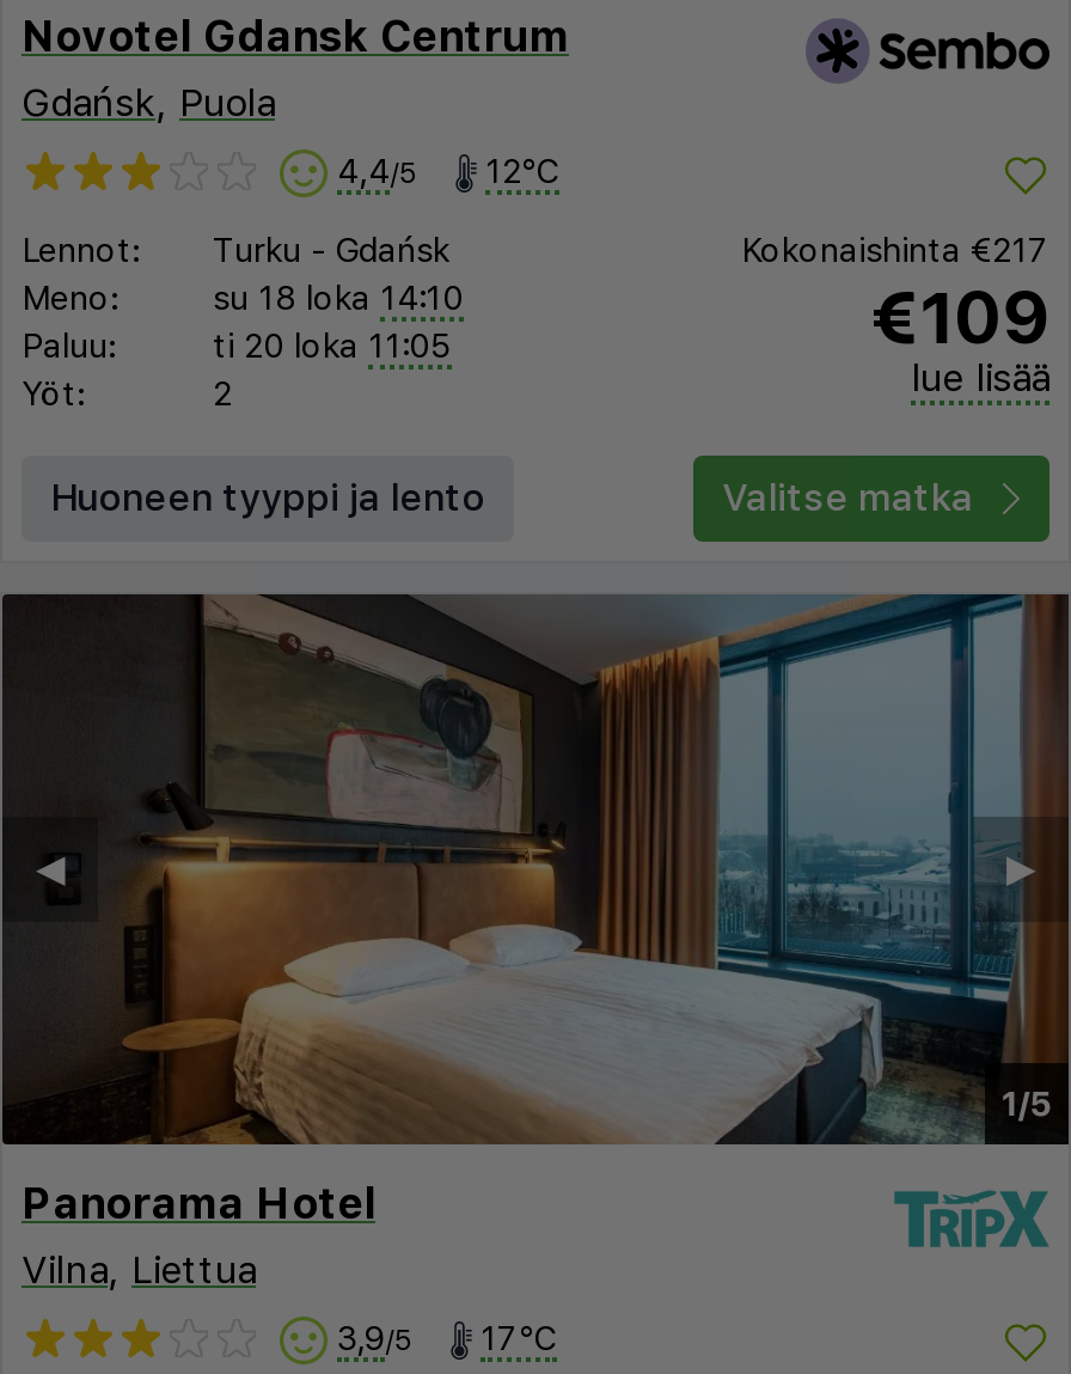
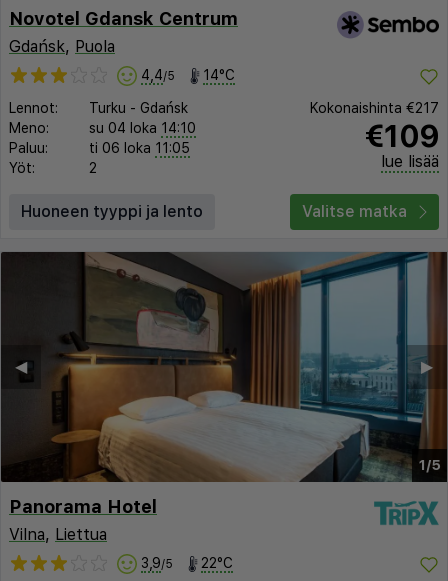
[337,152,559,190] 4,4/5 12°C -> [141,67,235,83] 4,4/5 14°C
[213,279,464,317] su 18 loka 14:10 -> [89,120,196,136] su 04 loka 14:10
[213,327,452,365] ti 20 loka 11:05 -> [89,140,190,156] ti 06 loka 11:05
[337,1319,557,1357] 3,9/5 17°C -> [141,555,233,571] 3,9/5 22°C

